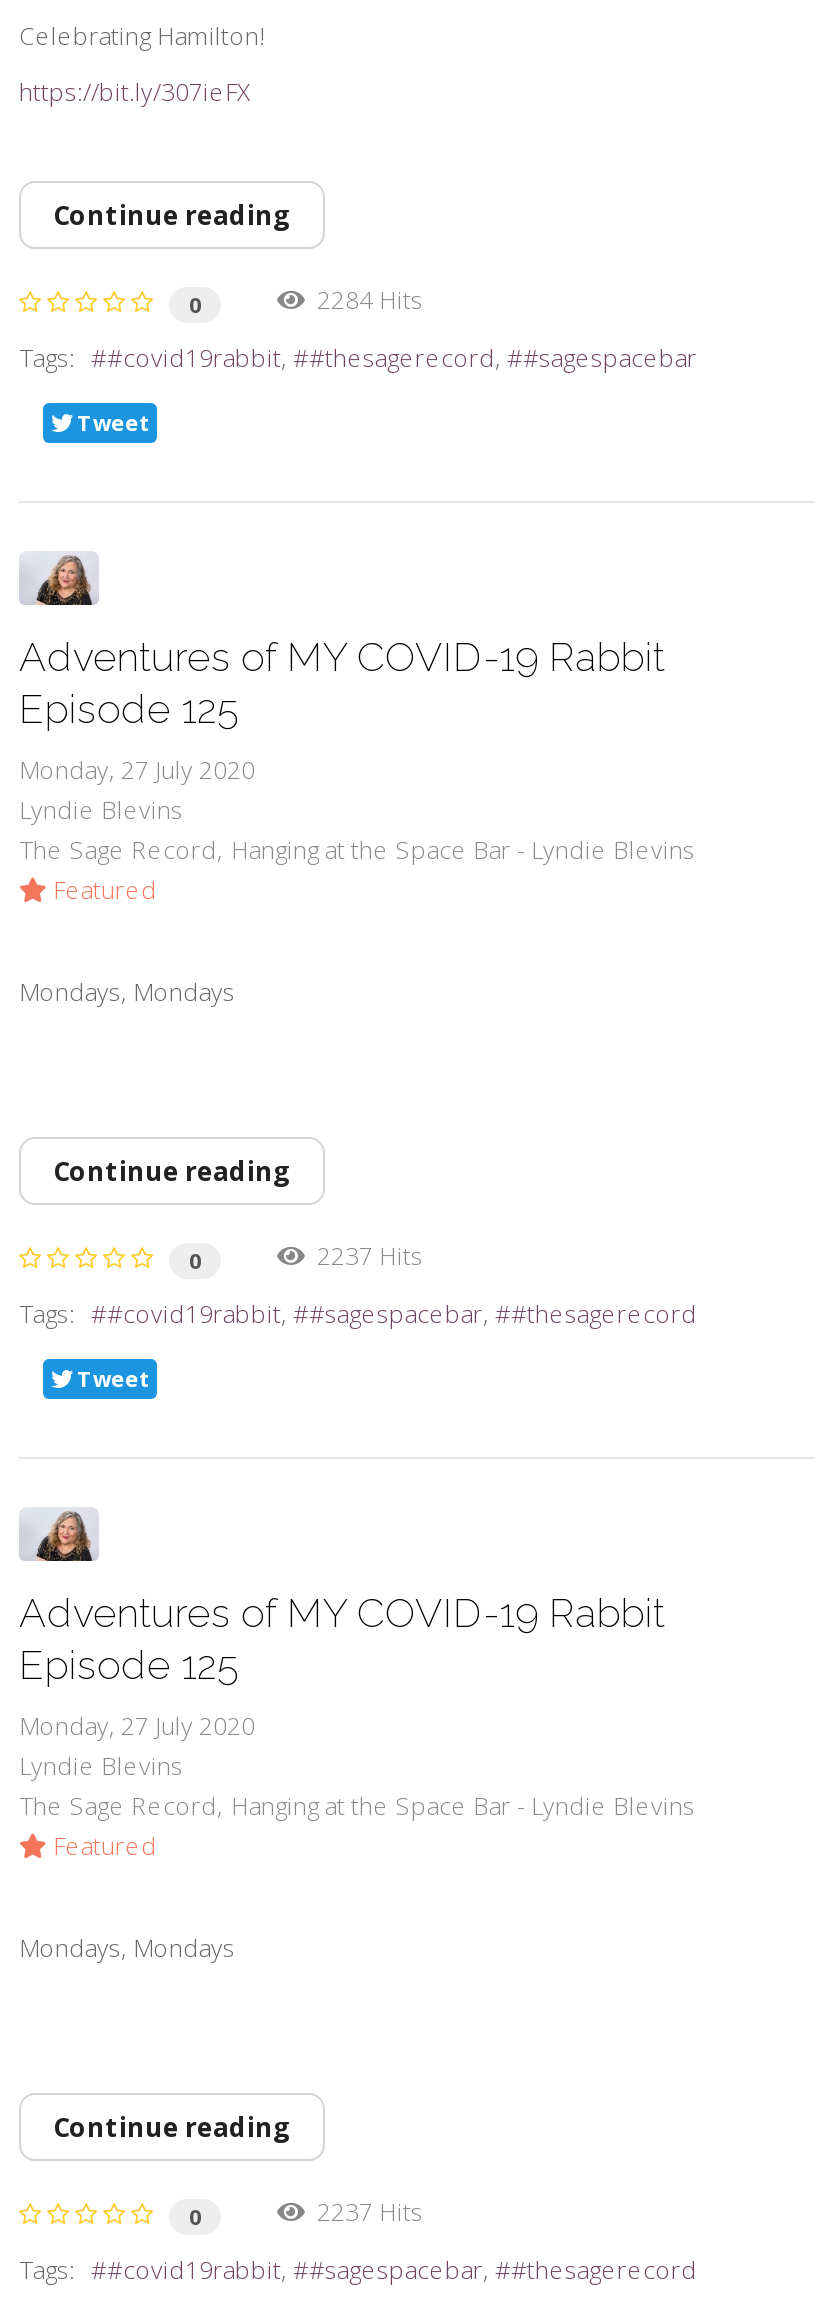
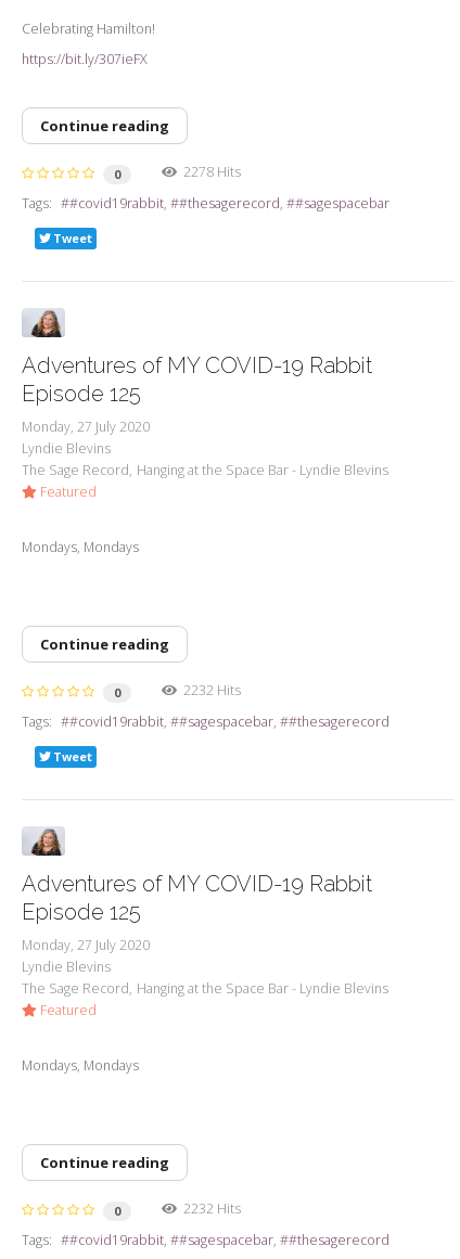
[305,283,423,317] 2284 Hits -> [177,163,241,181] 2278 Hits
[305,1239,423,1273] 2237 Hits -> [177,681,241,699] 2232 Hits
[305,2195,423,2229] 2237 Hits -> [177,1199,241,1218] 2232 Hits

